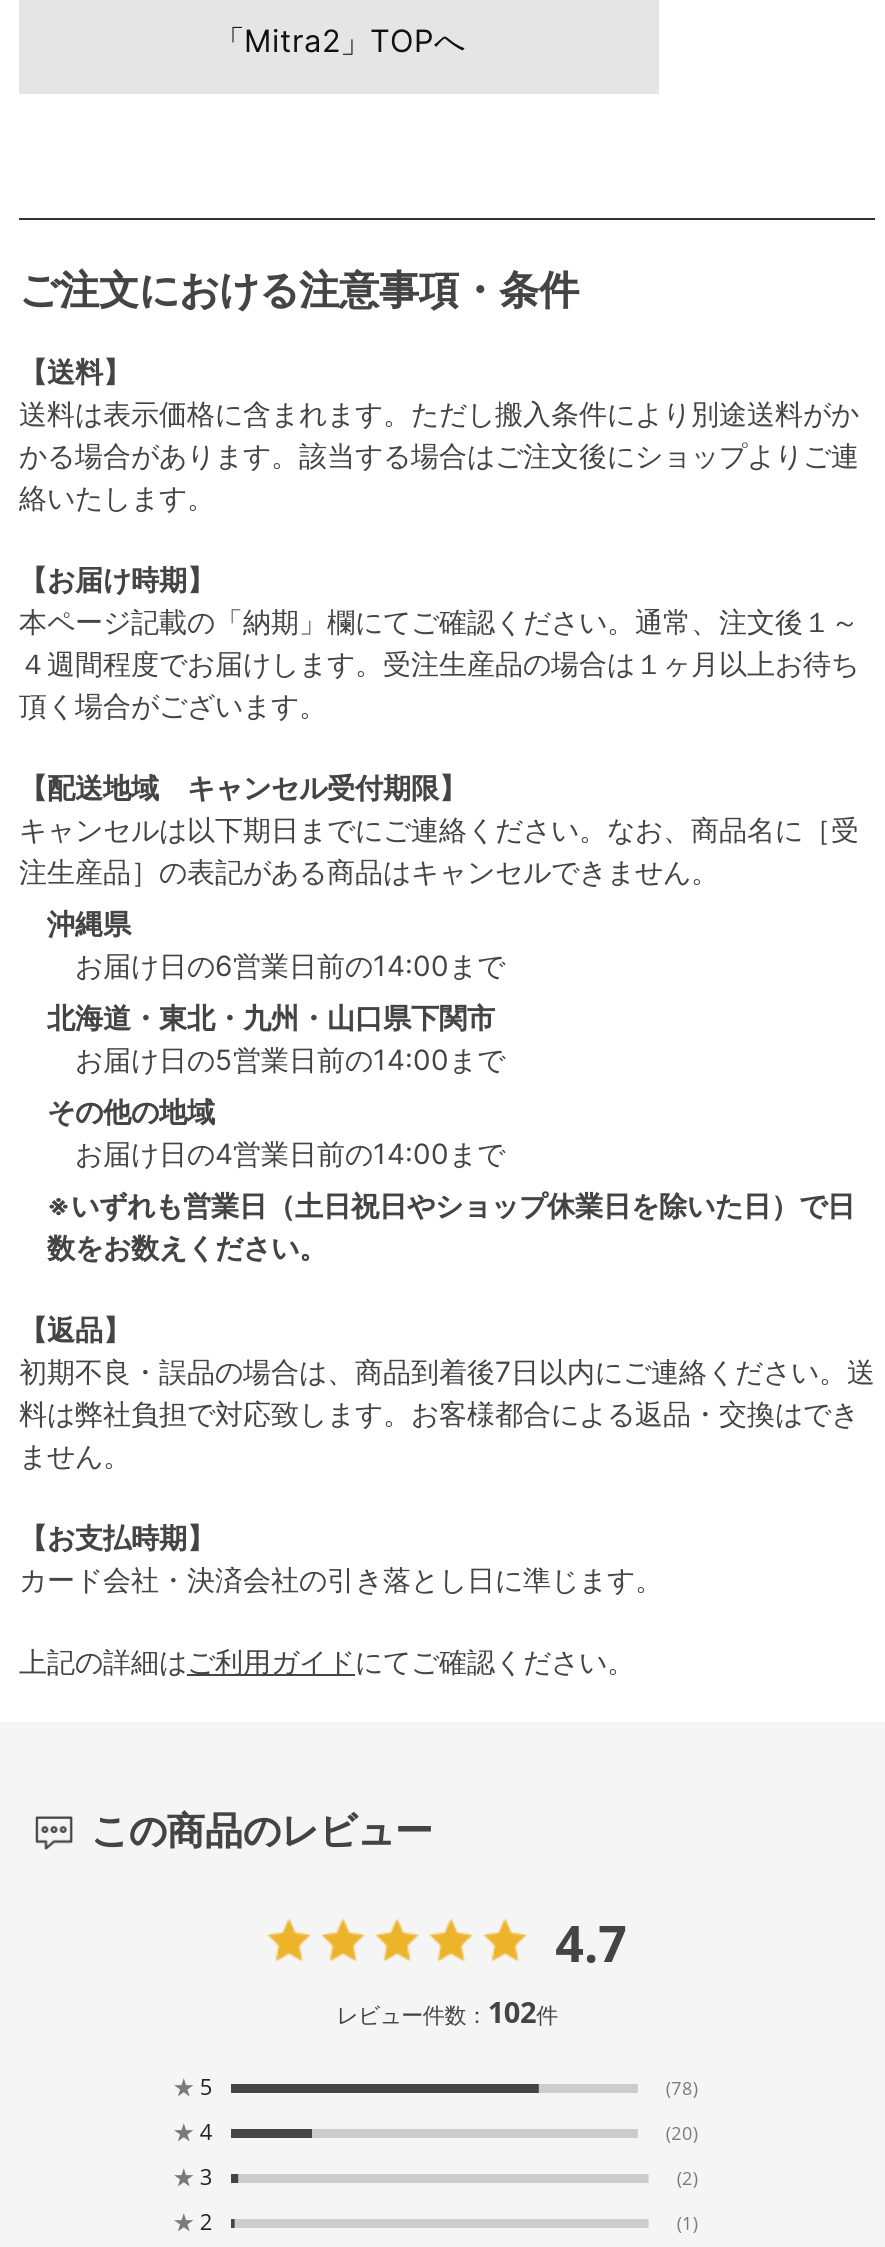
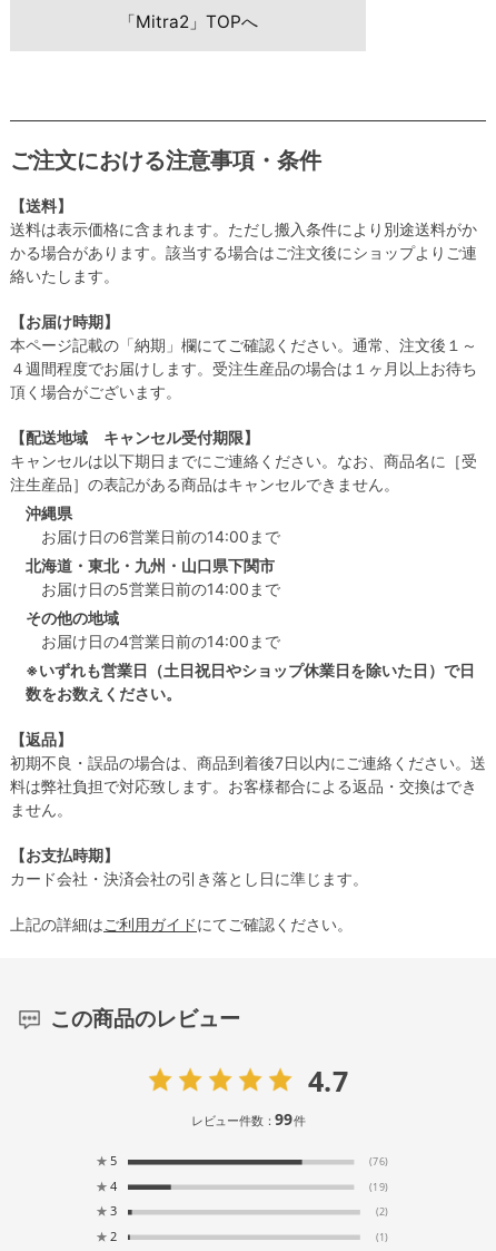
[336,1993,558,2033] レビュー件数：102件 -> [191,1109,305,1131] レビュー件数：99件
[666,2076,698,2101] (78) -> [370,1155,388,1169] (76)
[666,2121,698,2146] (20) -> [370,1180,388,1194] (19)

